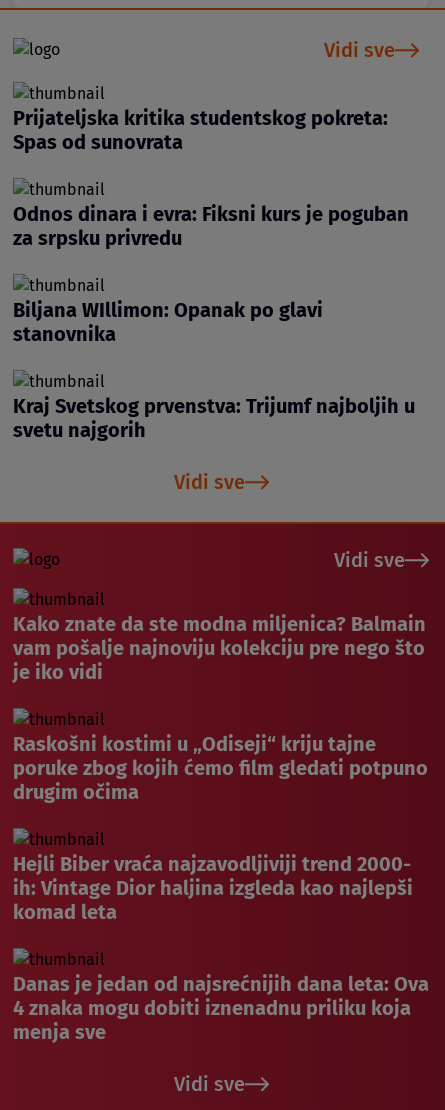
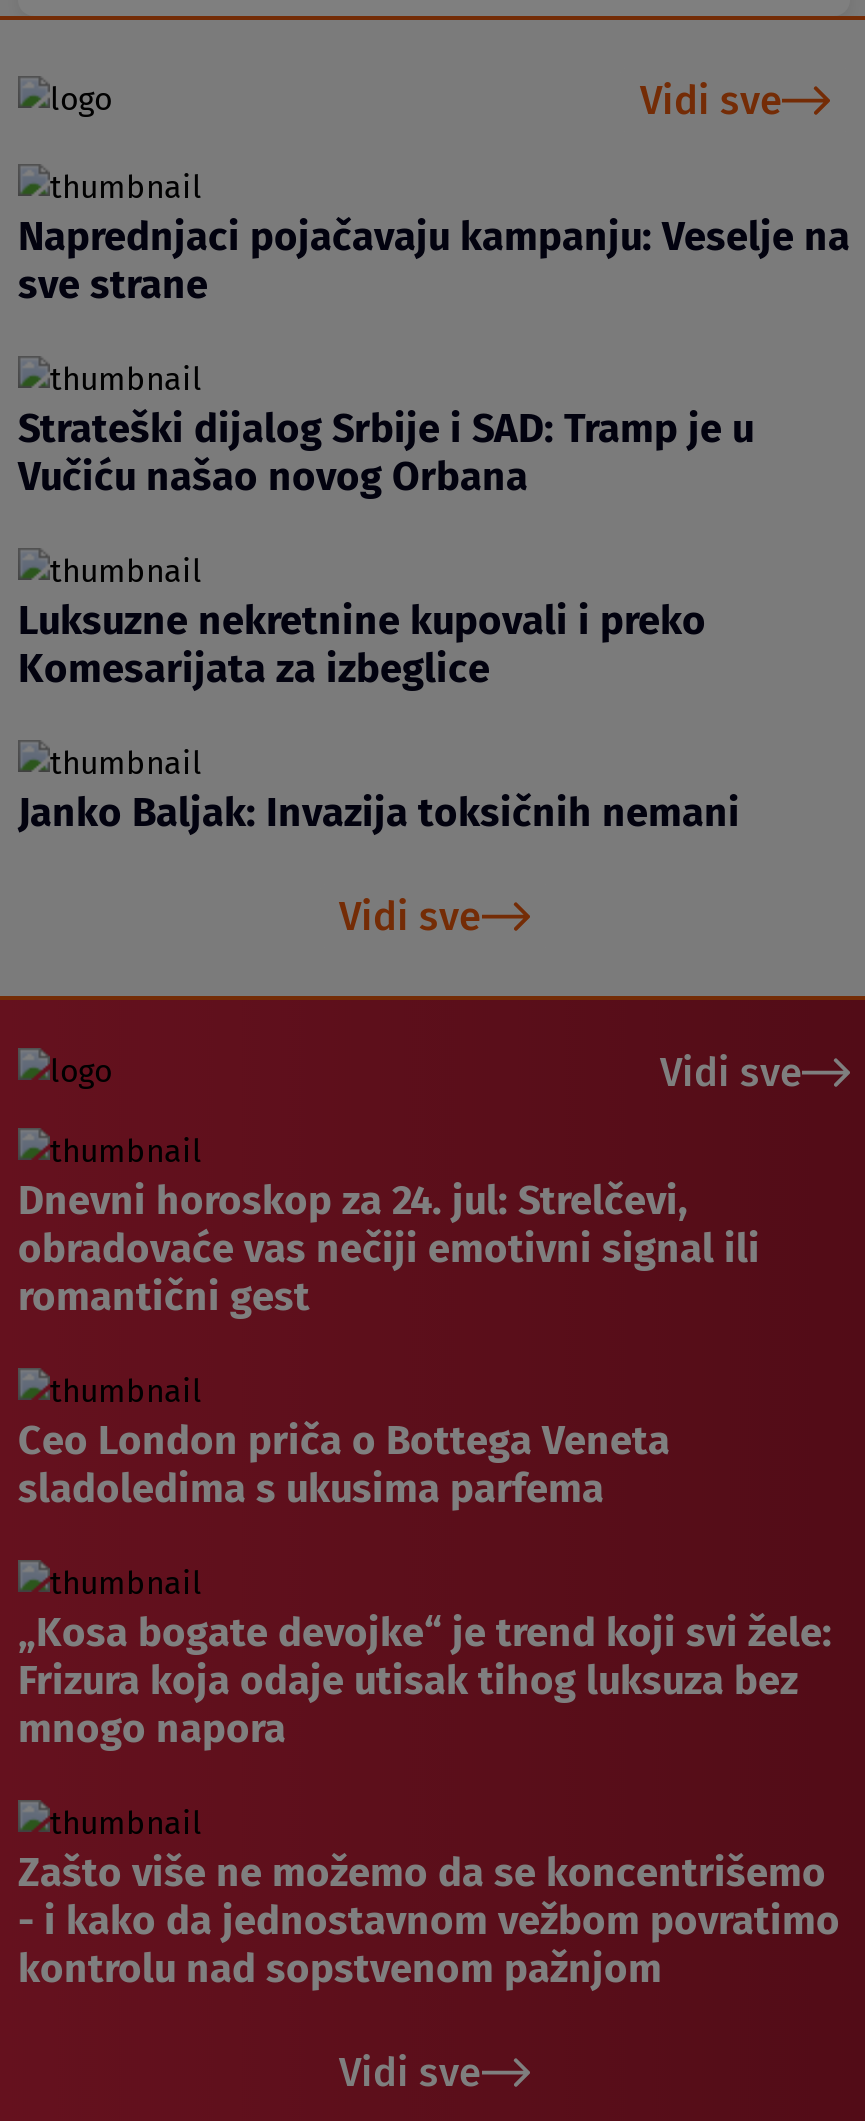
[13,106,388,154] Prijateljska kritika studentskog pokreta: | Spas od sunovrata -> [18,212,850,308] Naprednjaci pojačavaju kampanju: Veselje na | sve strane
[13,202,409,250] Odnos dinara i evra: Fiksni kurs je poguban | za srpsku privredu -> [18,404,754,500] Strateški dijalog Srbije i SAD: Tramp je u | Vučiću našao novog Orbana
[13,298,323,346] Biljana WIllimon: Opanak po glavi | stanovnika -> [18,596,706,692] Luksuzne nekretnine kupovali i preko | Komesarijata za izbeglice
[13,394,415,442] Kraj Svetskog prvenstva: Trijumf najboljih u | svetu najgorih -> [18,788,740,836] Janko Baljak: Invazija toksičnih nemani
[13,612,426,684] Kako znate da ste modna miljenica? Balmain | vam pošalje najnoviju kolekciju pre nego što | je iko vidi -> [18,1176,760,1320] Dnevni horoskop za 24. jul: Strelčevi, | obradovaće vas nečiji emotivni signal ili | romantični gest
[13,732,428,804] Raskošni kostimi u „Odiseji“ kriju tajne | poruke zbog kojih ćemo film gledati potpuno | drugim očima -> [18,1416,670,1512] Ceo London priča o Bottega Veneta | sladoledima s ukusima parfema
[13,852,413,924] Hejli Biber vraća najzavodljiviji trend 2000- | ih: Vintage Dior haljina izgleda kao najlepši | komad leta -> [18,1608,832,1752] „Kosa bogate devojke“ je trend koji svi žele: | Frizura koja odaje utisak tihog luksuza bez | mnogo napora
[13,972,429,1044] Danas je jedan od najsrećnijih dana leta: Ova | 4 znaka mogu dobiti iznenadnu priliku koja | menja sve -> [18,1848,840,1992] Zašto više ne možemo da se koncentrišemo | - i kako da jednostavnom vežbom povratimo | kontrolu nad sopstvenom pažnjom

